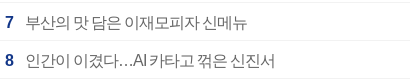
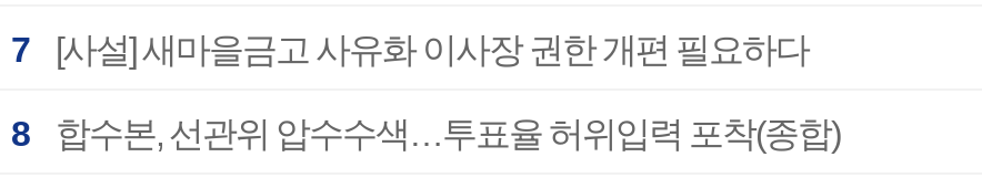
[25,14,247,31] 부산의 맛 담은 이재모피자 신메뉴 -> [56,31,809,69] [사설] 새마을금고 사유화 이사장 권한 개편 필요하다
[25,52,275,69] 인간이 이겼다…AI 카타고 꺾은 신진서 -> [56,115,840,153] 합수본, 선관위 압수수색…투표율 허위입력 포착(종합)

